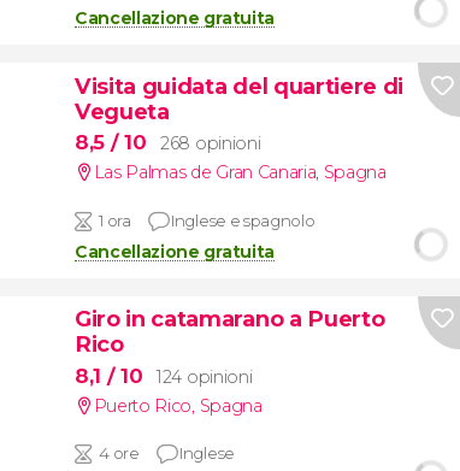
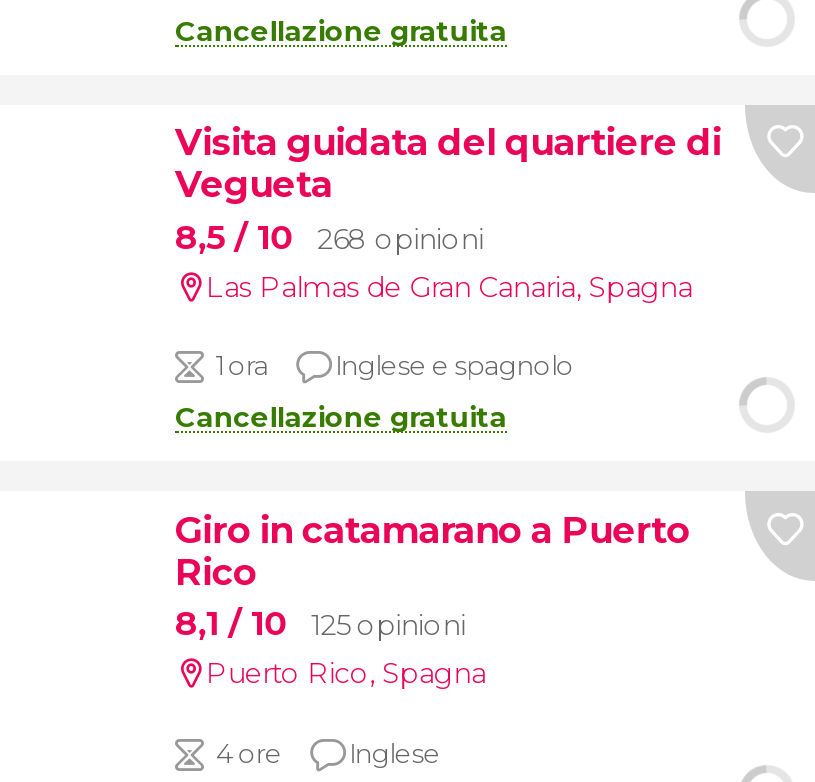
[75,363,252,387] 8,1 / 10 124 opinioni -> [175,603,466,643] 8,1 / 10 125 opinioni

